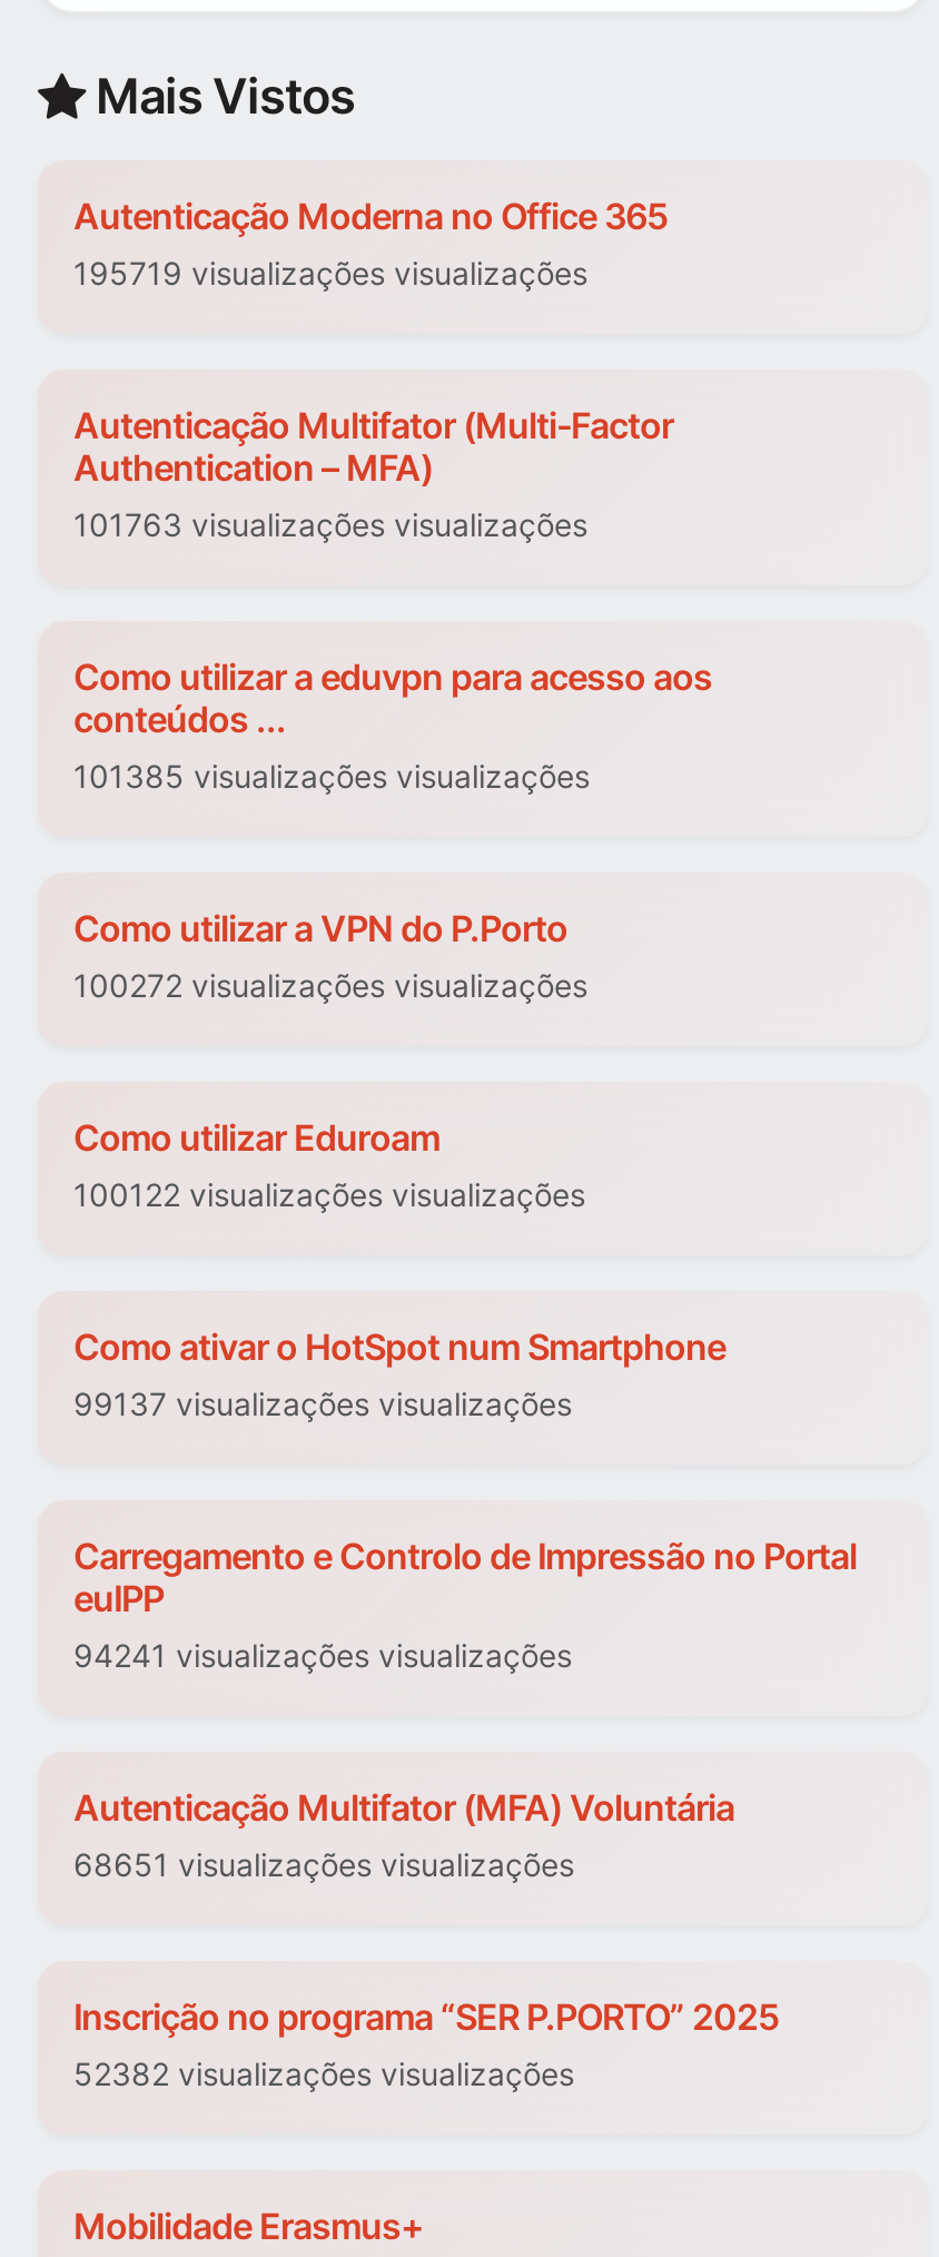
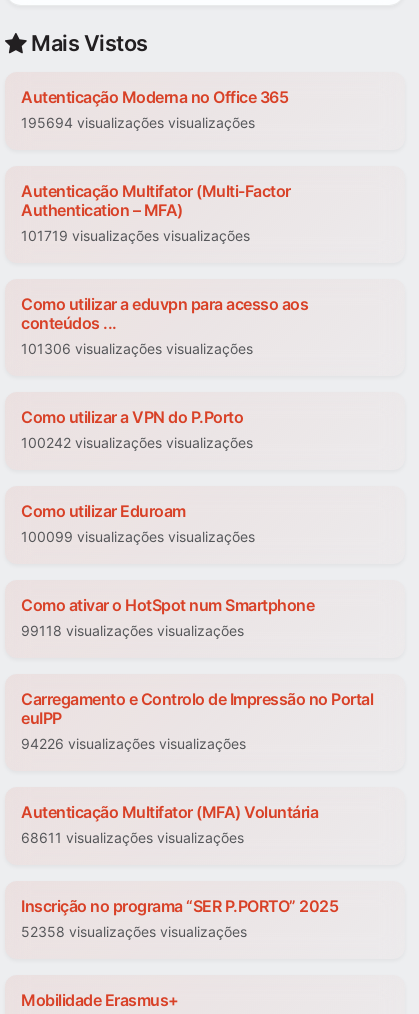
[73,255,587,293] 195719 visualizações visualizações -> [21,114,255,131] 195694 visualizações visualizações
[73,506,587,544] 101763 visualizações visualizações -> [21,227,250,244] 101719 visualizações visualizações
[73,758,590,796] 101385 visualizações visualizações -> [21,340,253,357] 101306 visualizações visualizações
[73,967,587,1005] 100272 visualizações visualizações -> [21,434,253,451] 100242 visualizações visualizações
[73,1176,585,1214] 100122 visualizações visualizações -> [21,528,255,545] 100099 visualizações visualizações
[73,1386,572,1423] 99137 visualizações visualizações -> [21,622,244,639] 99118 visualizações visualizações
[73,1637,572,1675] 94241 visualizações visualizações -> [21,735,246,752] 94226 visualizações visualizações
[73,1846,574,1884] 68651 visualizações visualizações -> [21,829,244,846] 68611 visualizações visualizações
[73,2056,574,2093] 52382 visualizações visualizações -> [21,923,247,940] 52358 visualizações visualizações

